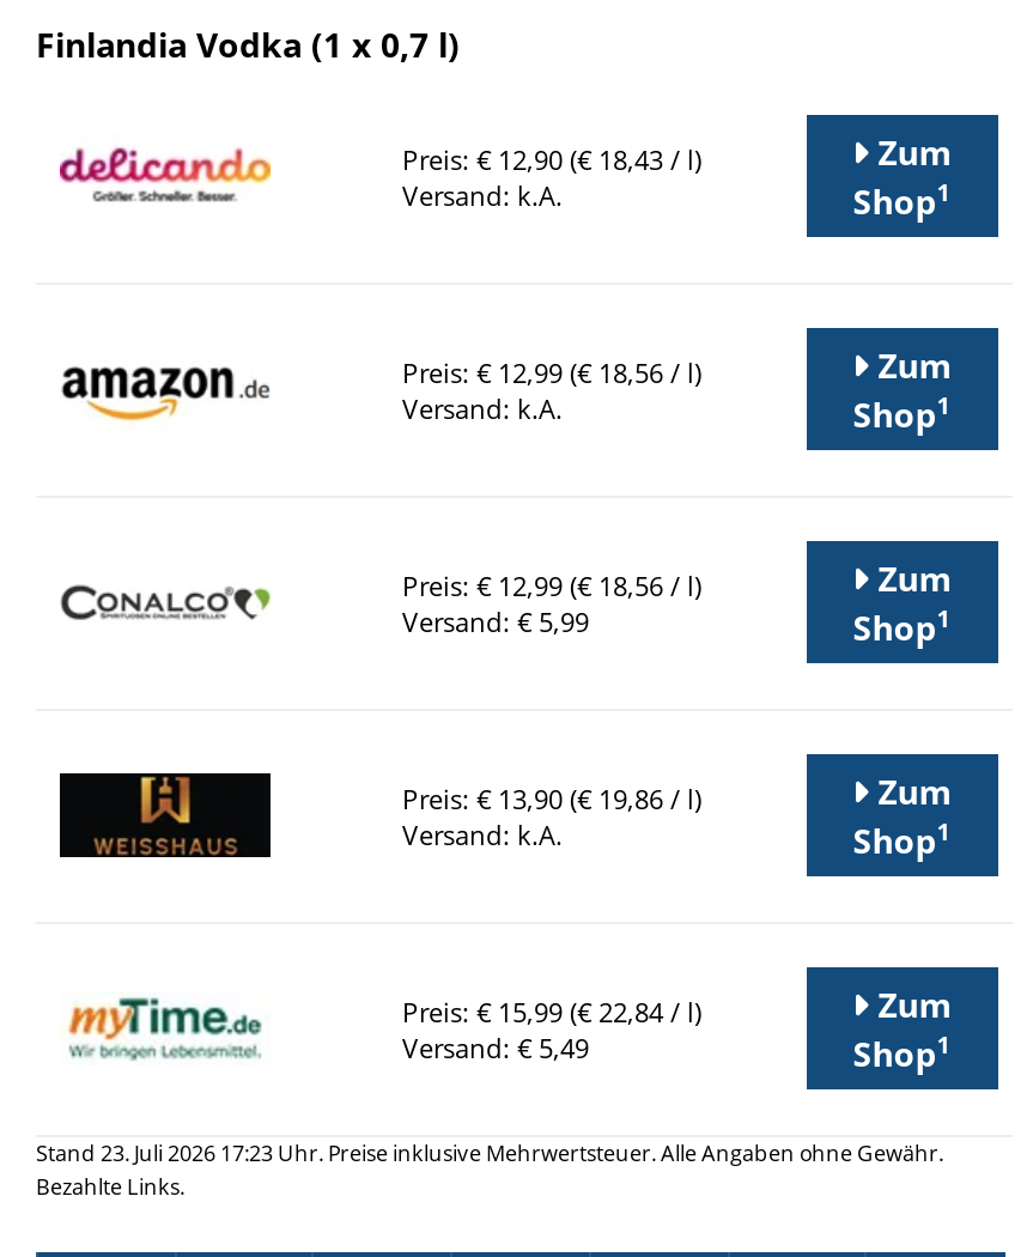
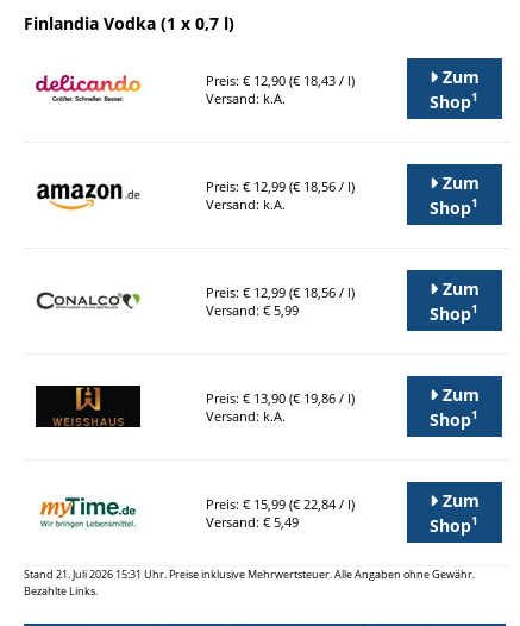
[36,1136,943,1167] Stand 23. Juli 2026 17:23 Uhr. Preise inklusive Mehrwertsteuer. Alle Angaben ohne Gewähr. -> [24,566,475,581] Stand 21. Juli 2026 15:31 Uhr. Preise inklusive Mehrwertsteuer. Alle Angaben ohne Gewähr.

